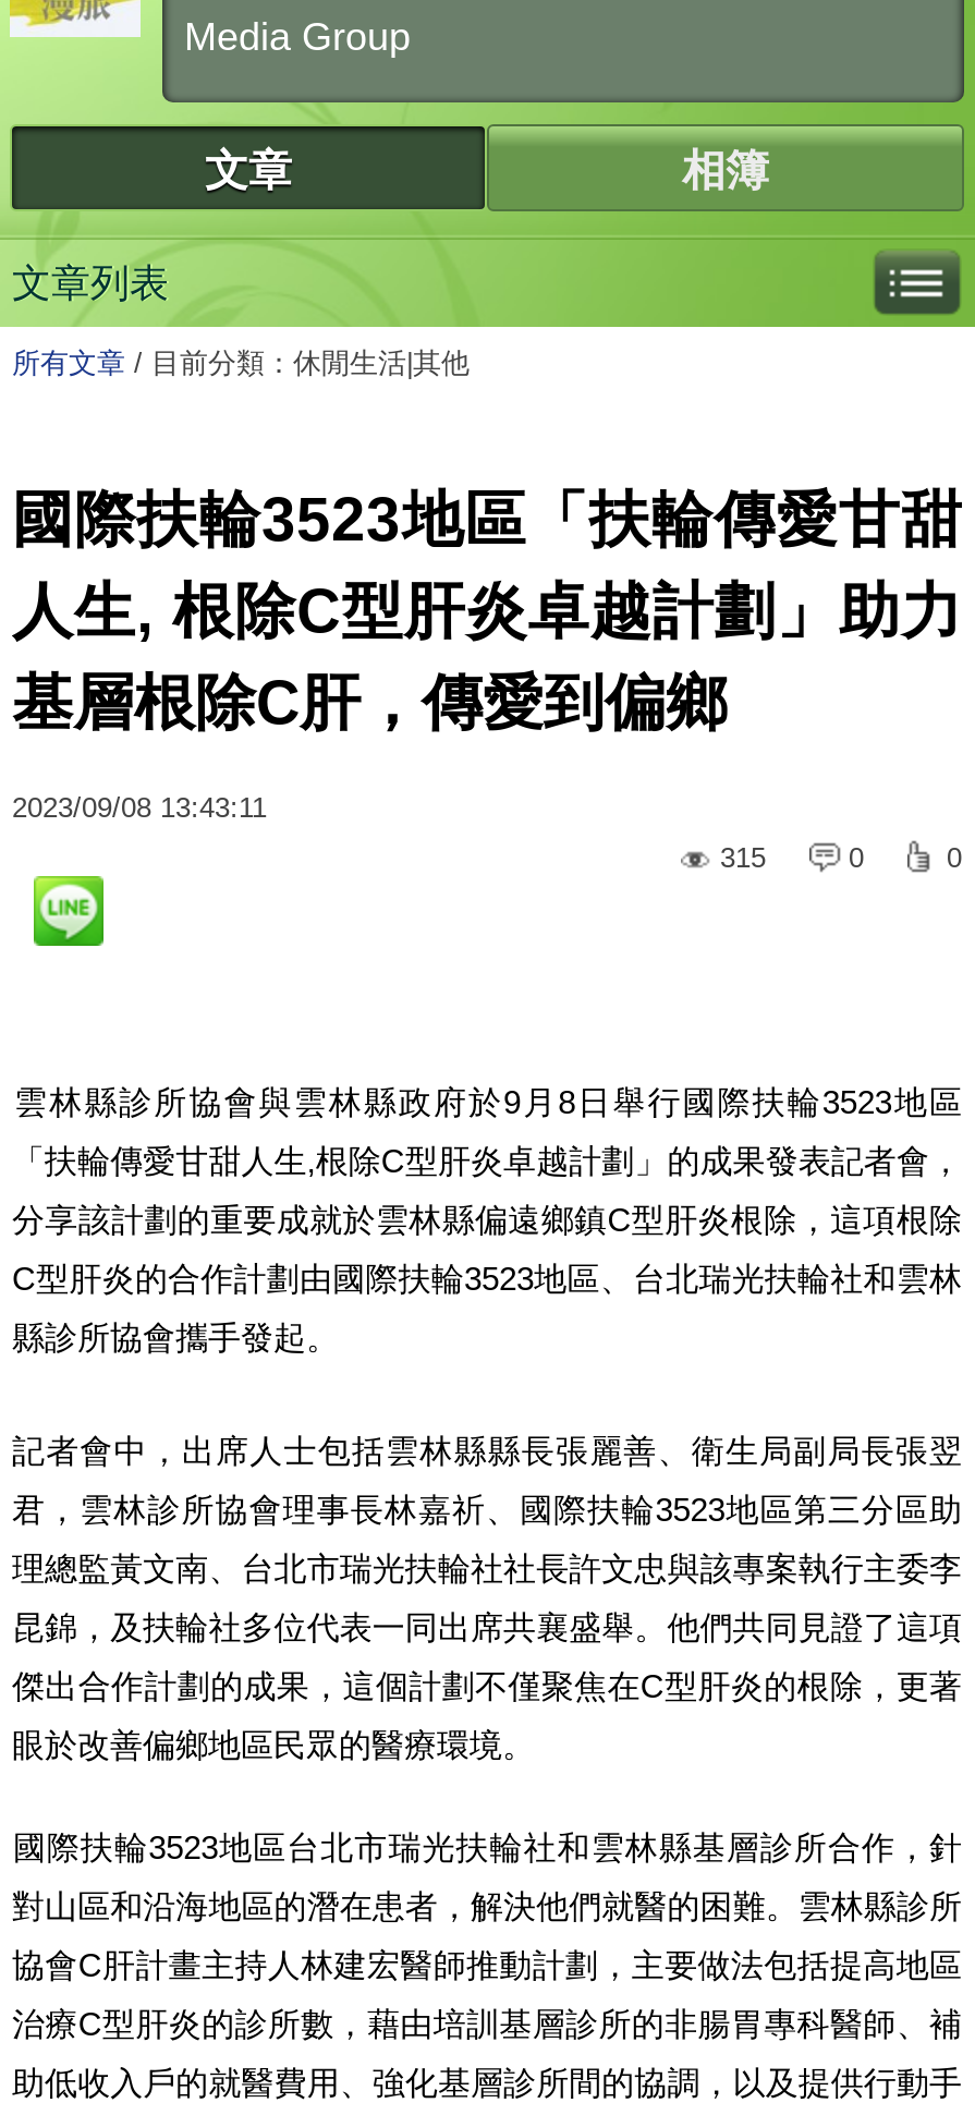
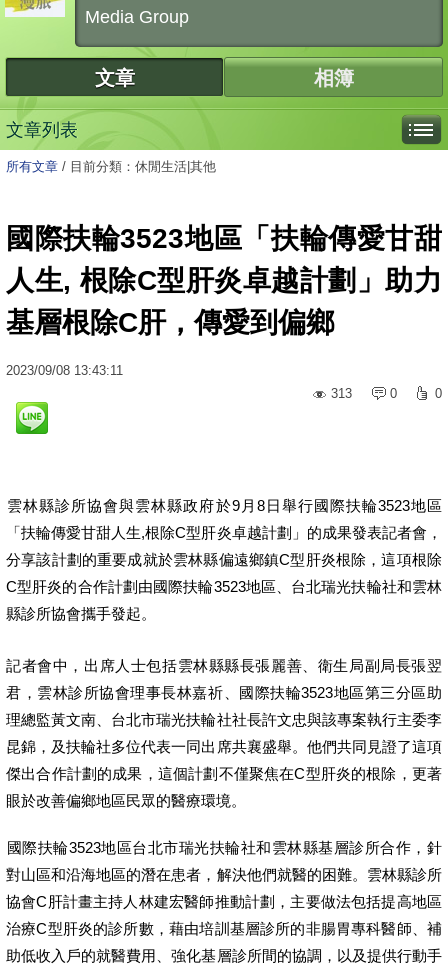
[720,841,766,874] 315 -> [331,386,352,401] 313

